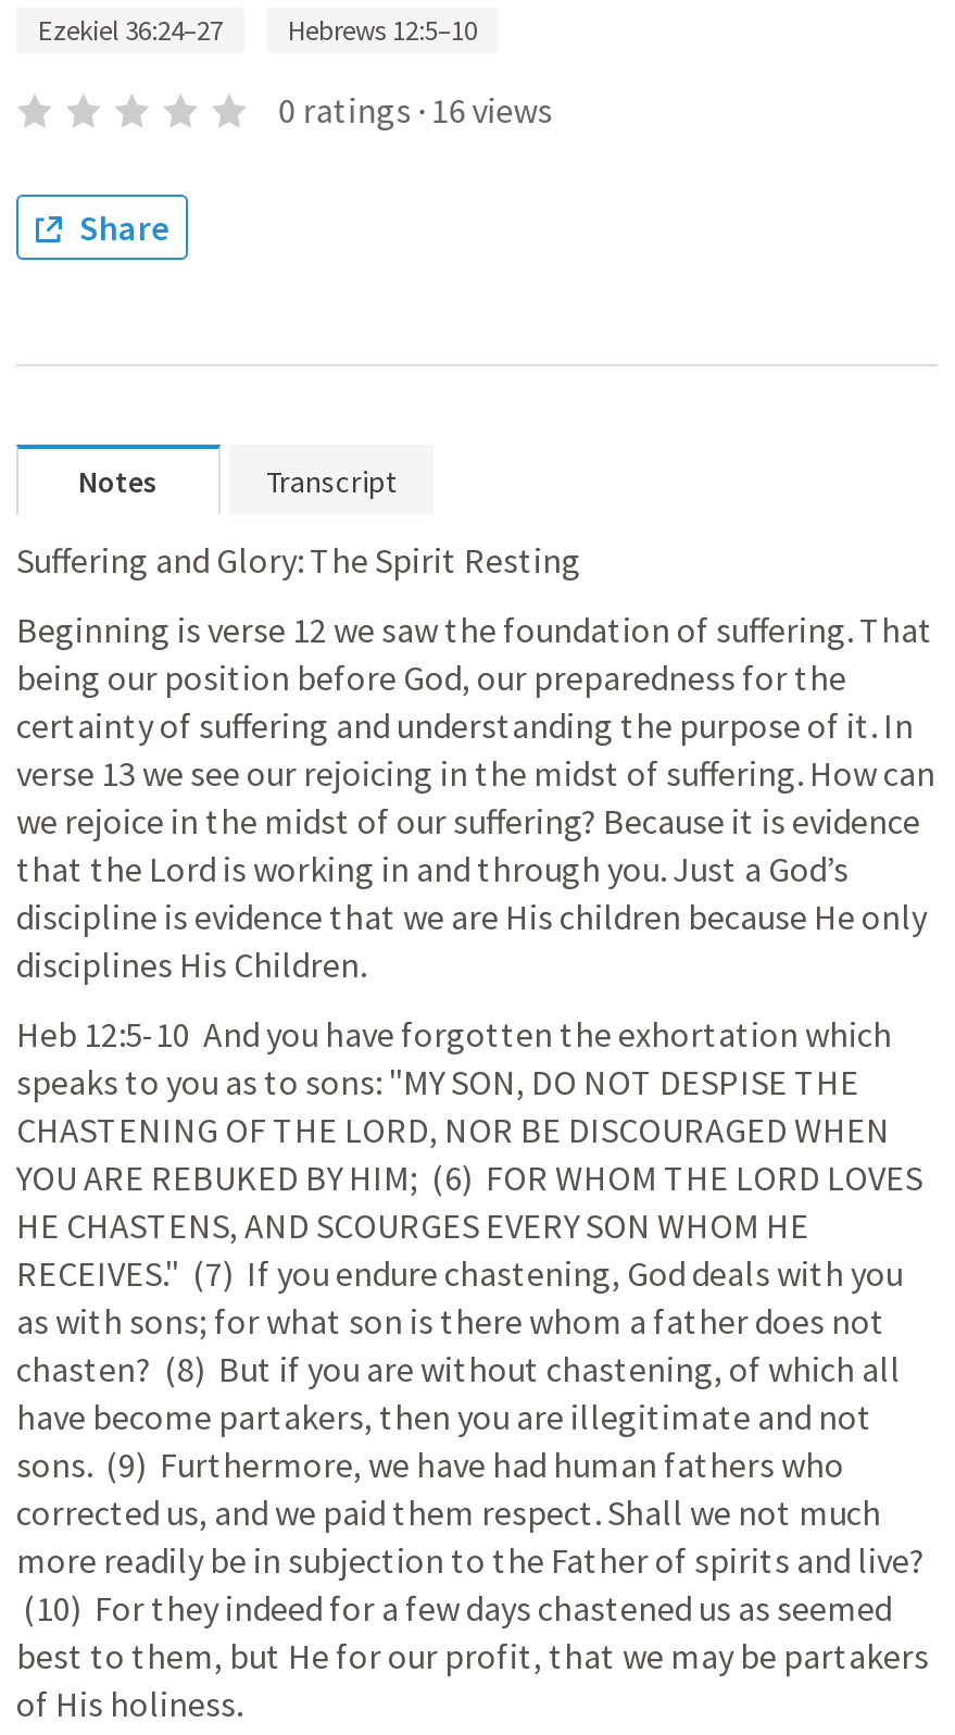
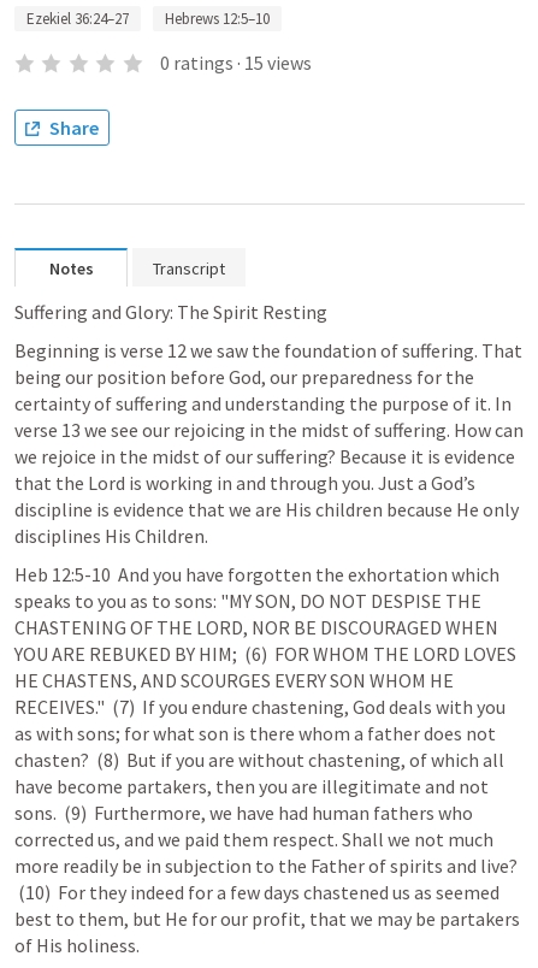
[279,88,552,132] 0 ratings · 16 views -> [160,51,311,75] 0 ratings · 15 views

